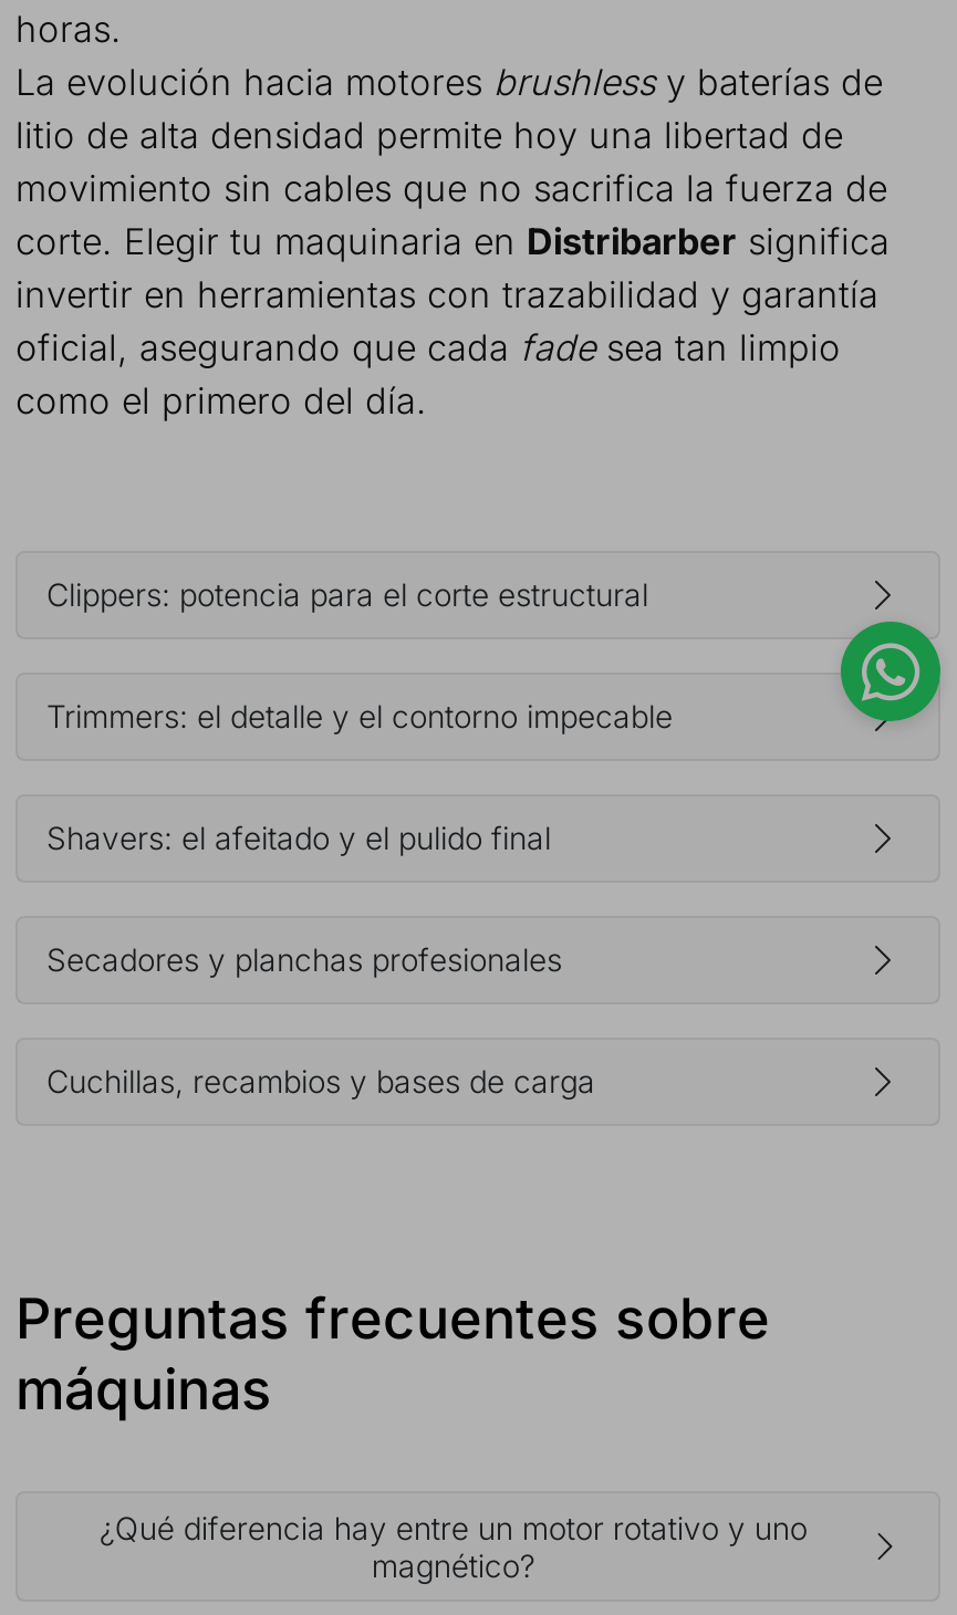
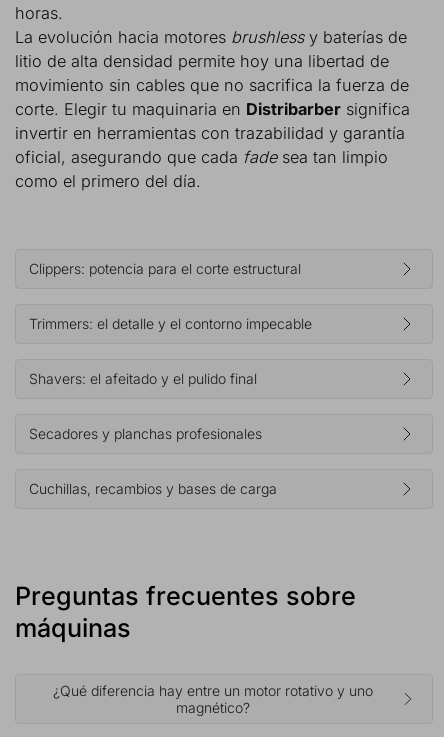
[839,619,943,728] [image] -> none

